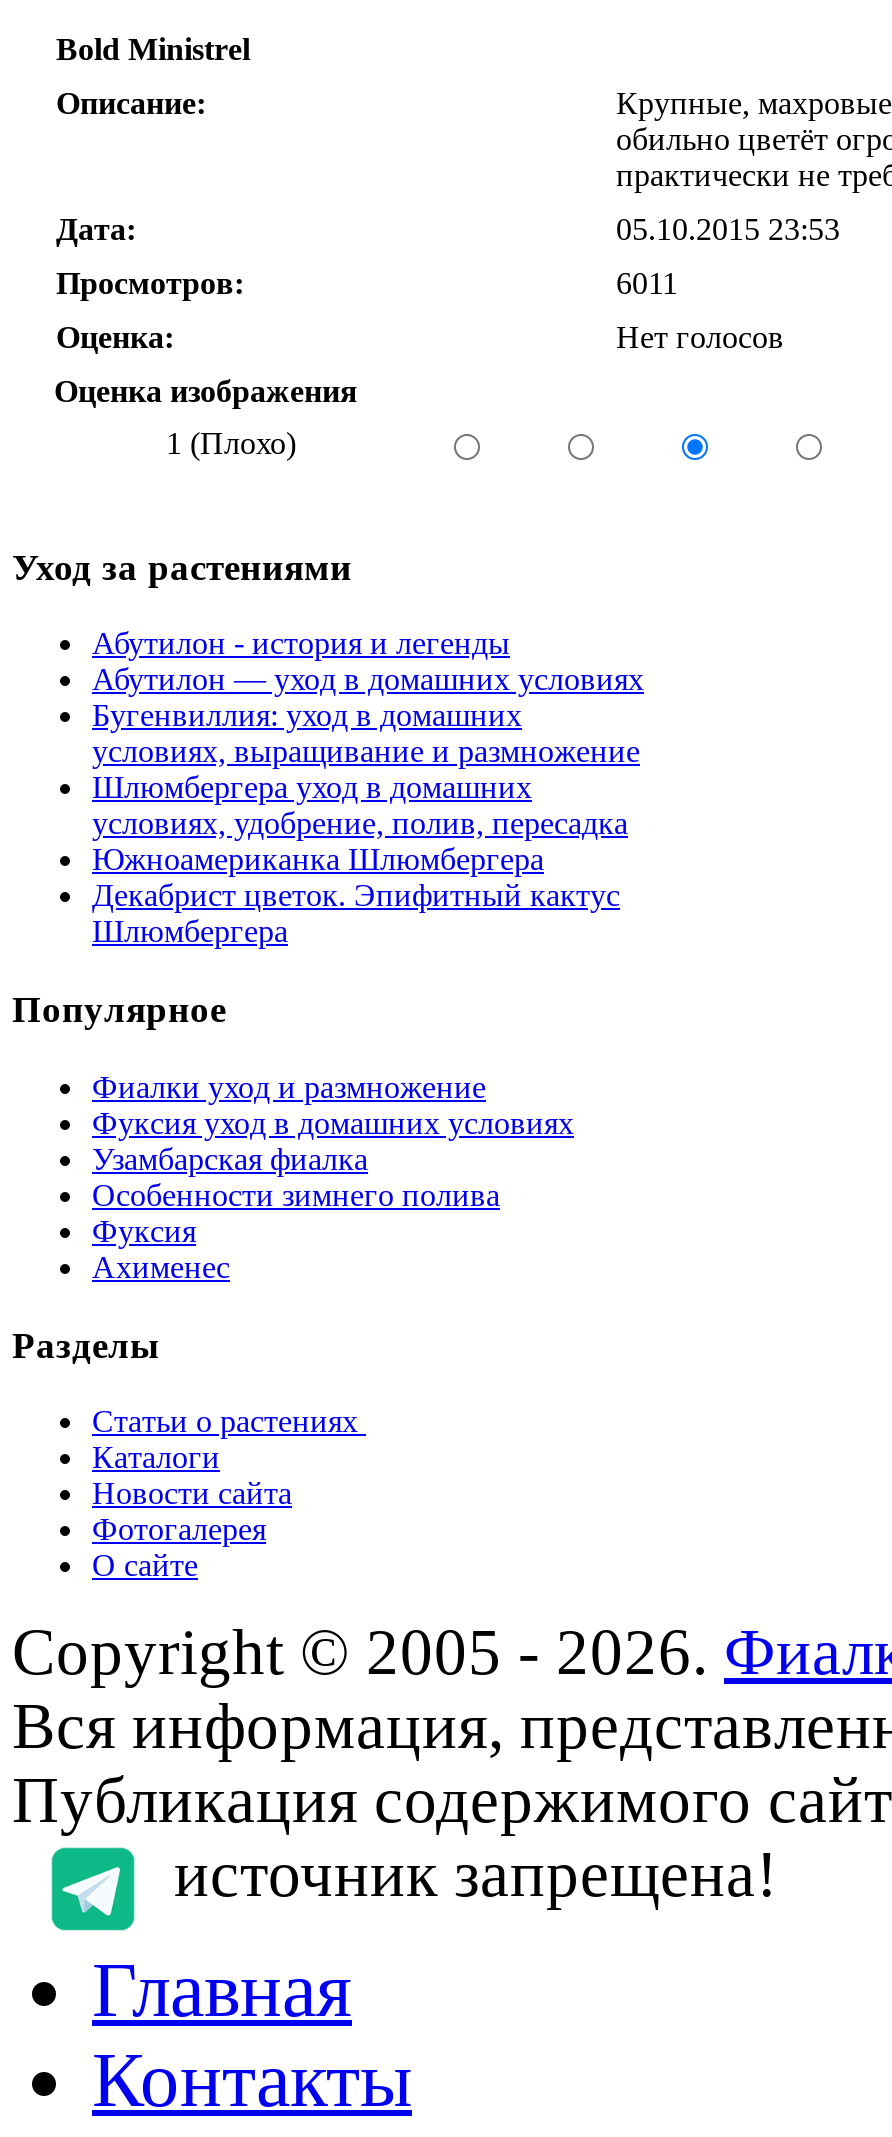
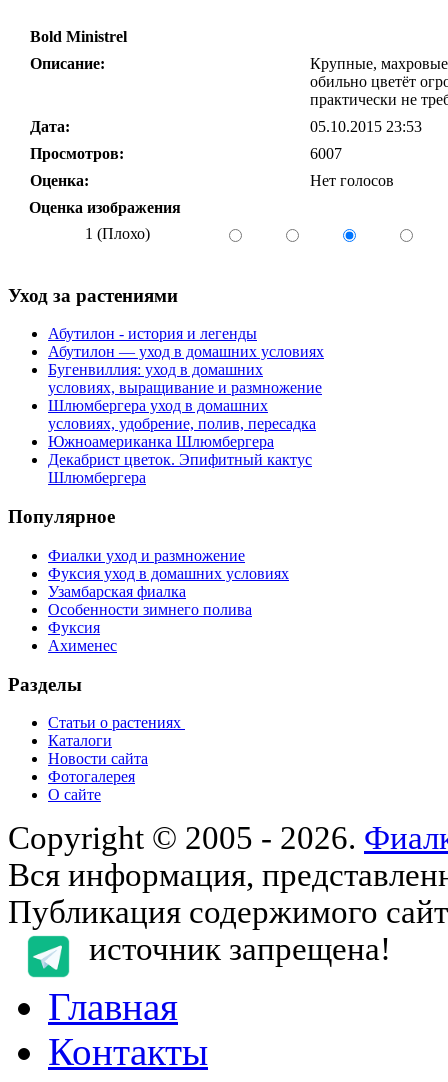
[616,266,678,300] 6011 -> [310,145,342,162] 6007

